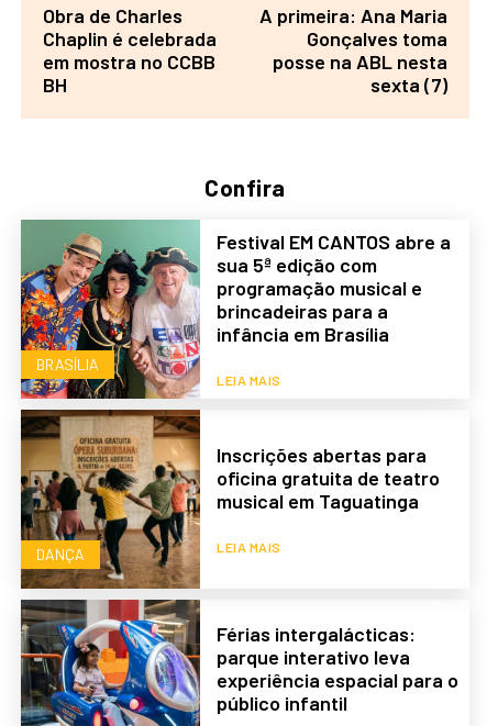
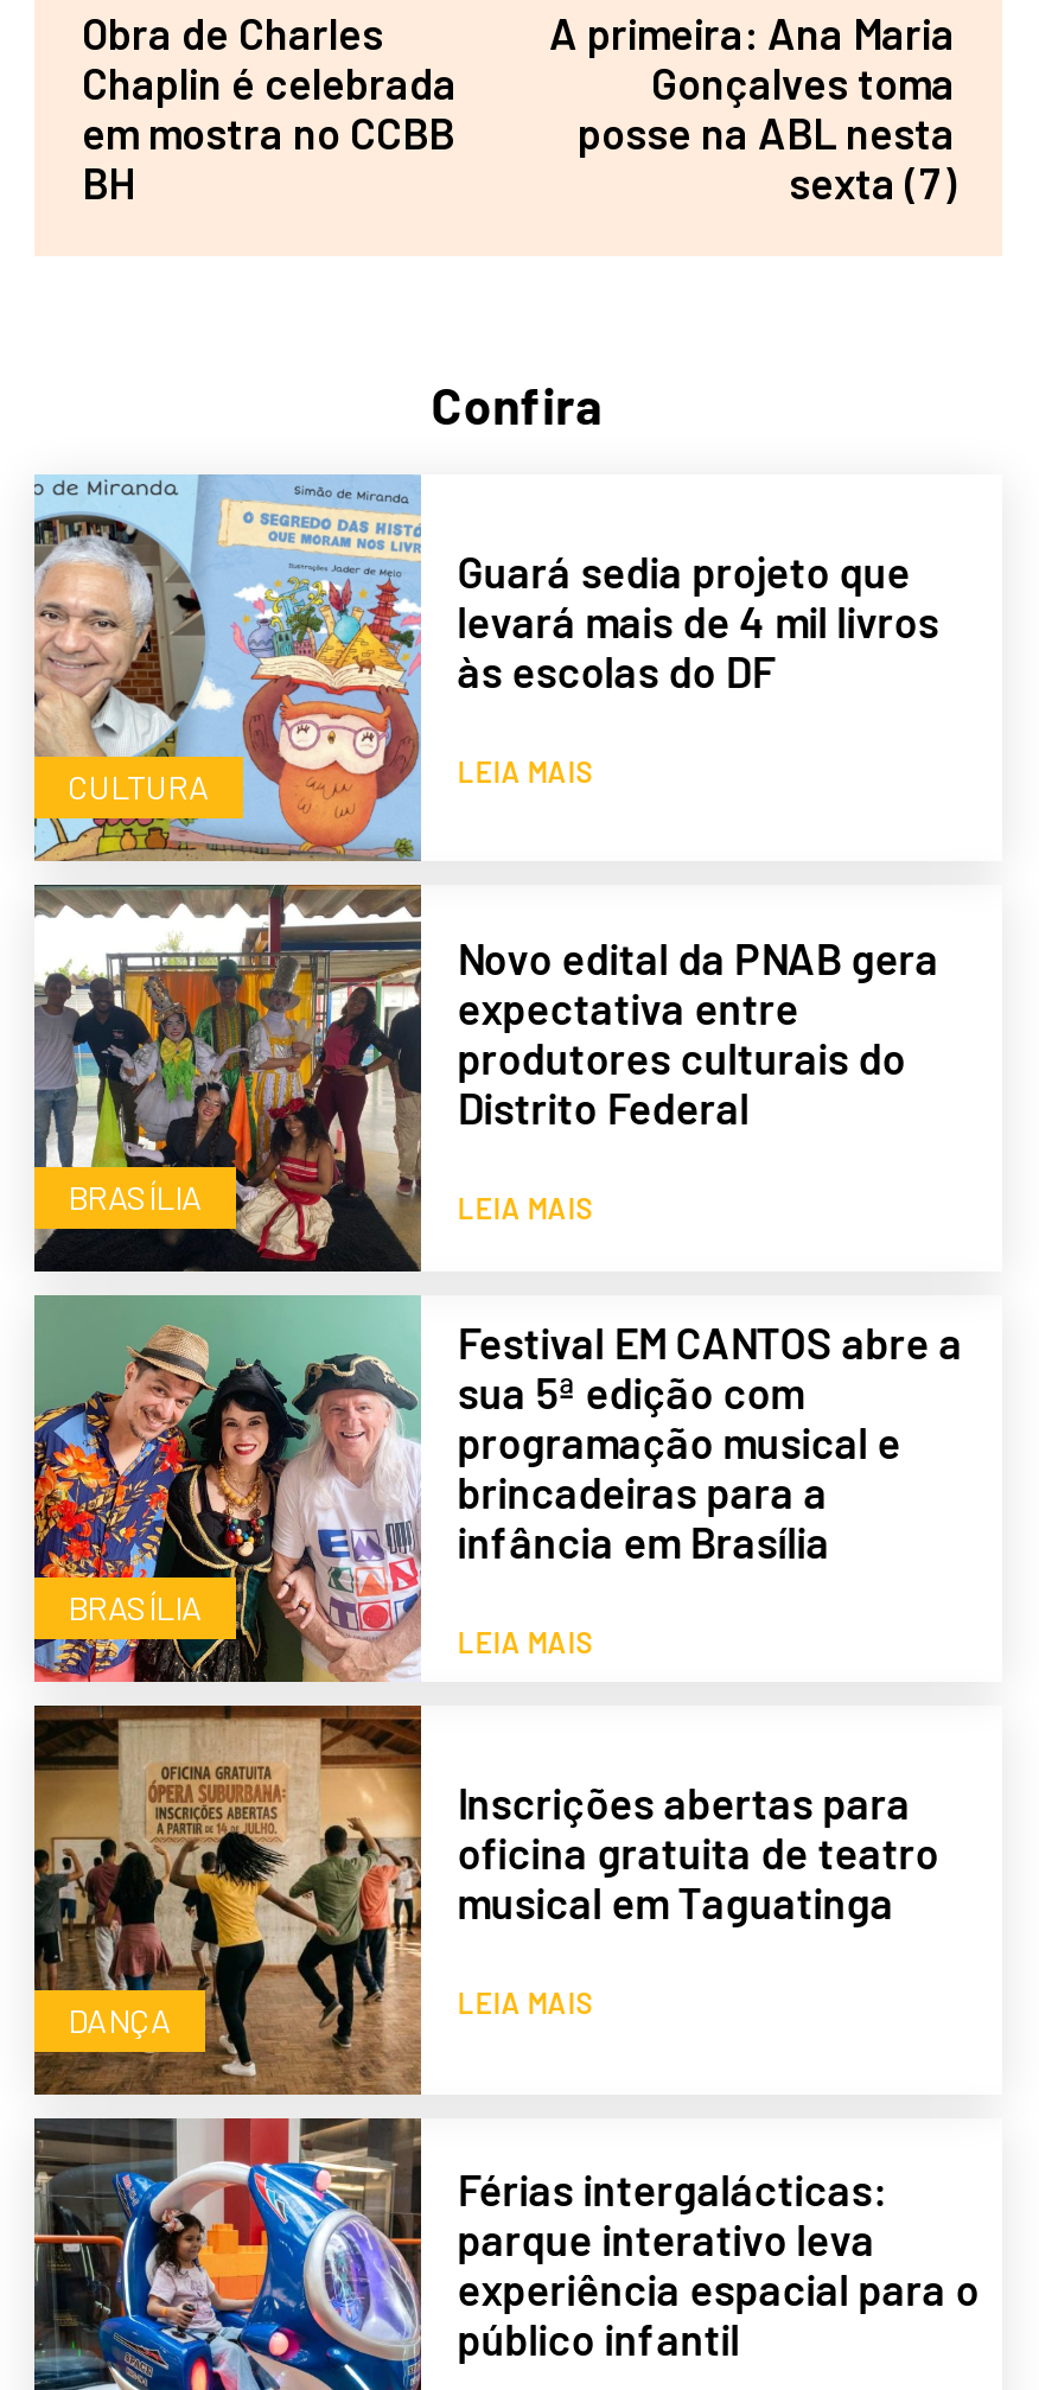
none -> [32,474,421,863] [image] | CULTURA
none -> [34,885,423,1274] [image] | BRASÍLIA
none -> [457,545,939,787] Guará sedia projeto que | levará mais de 4 mil livros | às escolas do DF | LEIA MAIS
none -> [457,931,939,1223] Novo edital da PNAB gera | expectativa entre | produtores culturais do | Distrito Federal | LEIA MAIS

